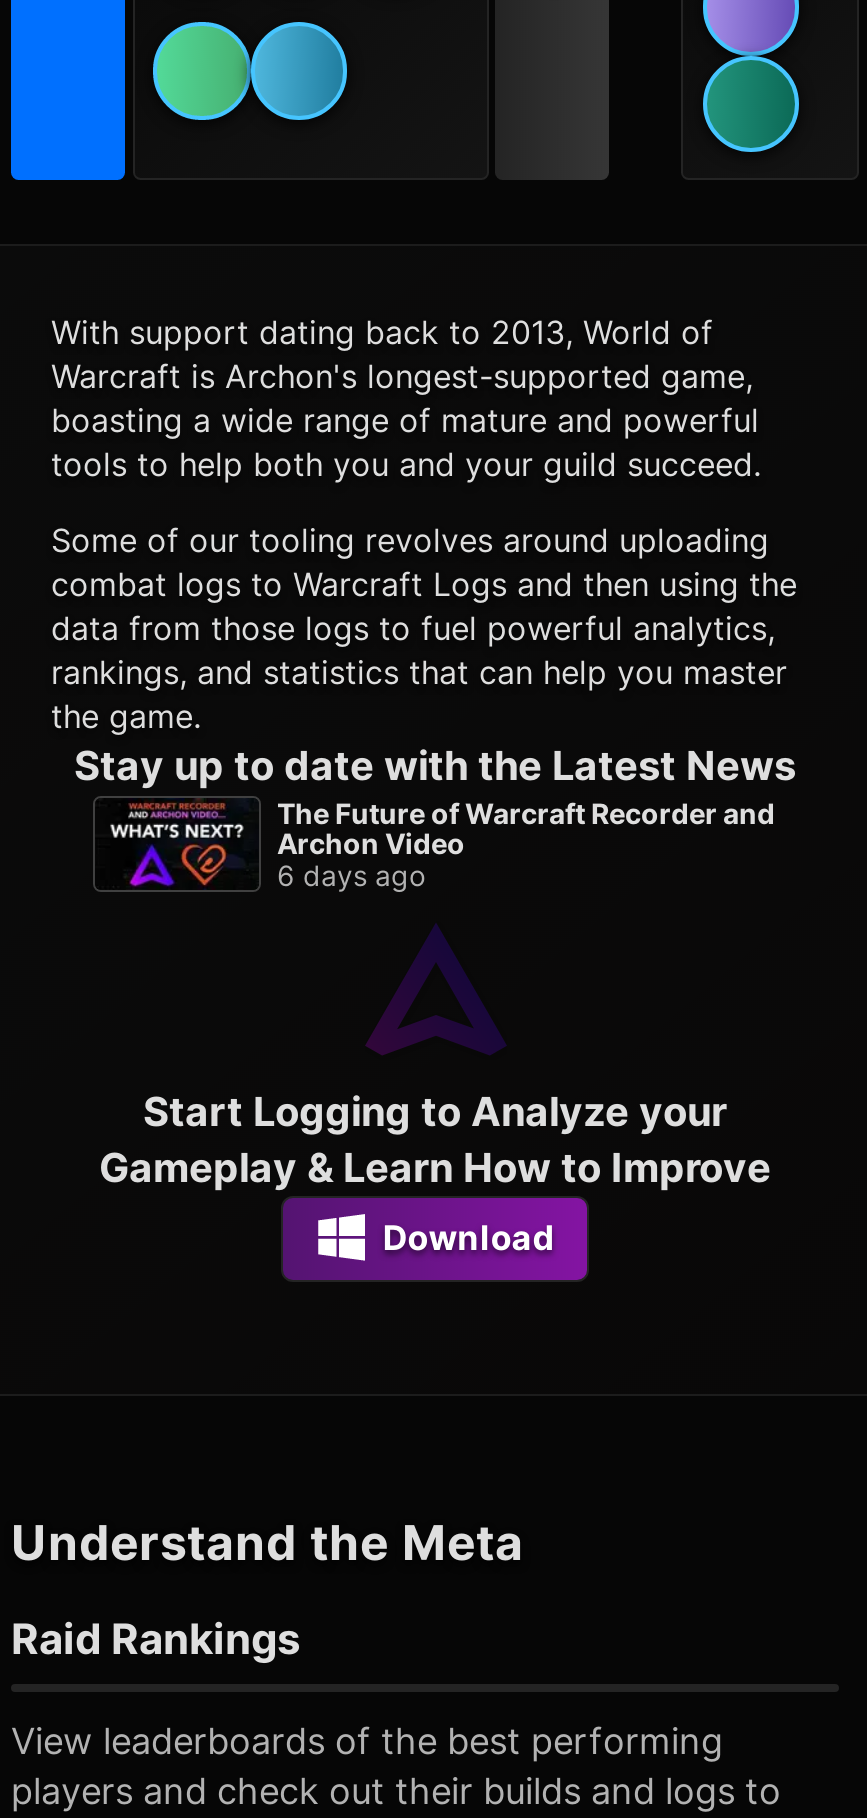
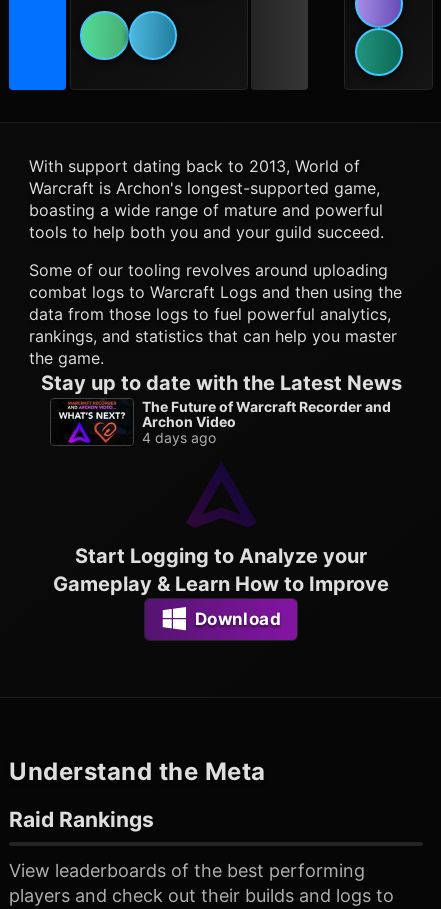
[277,859,425,893] 6 days ago -> [142,429,216,446] 4 days ago

